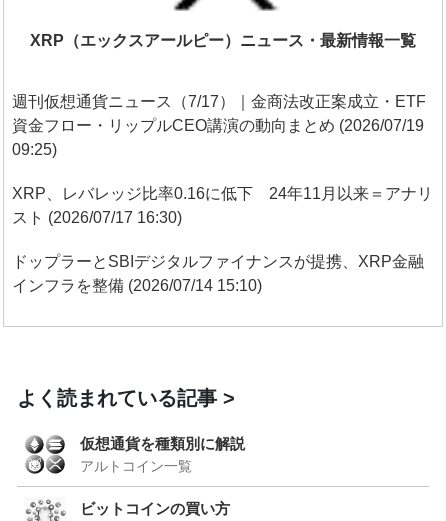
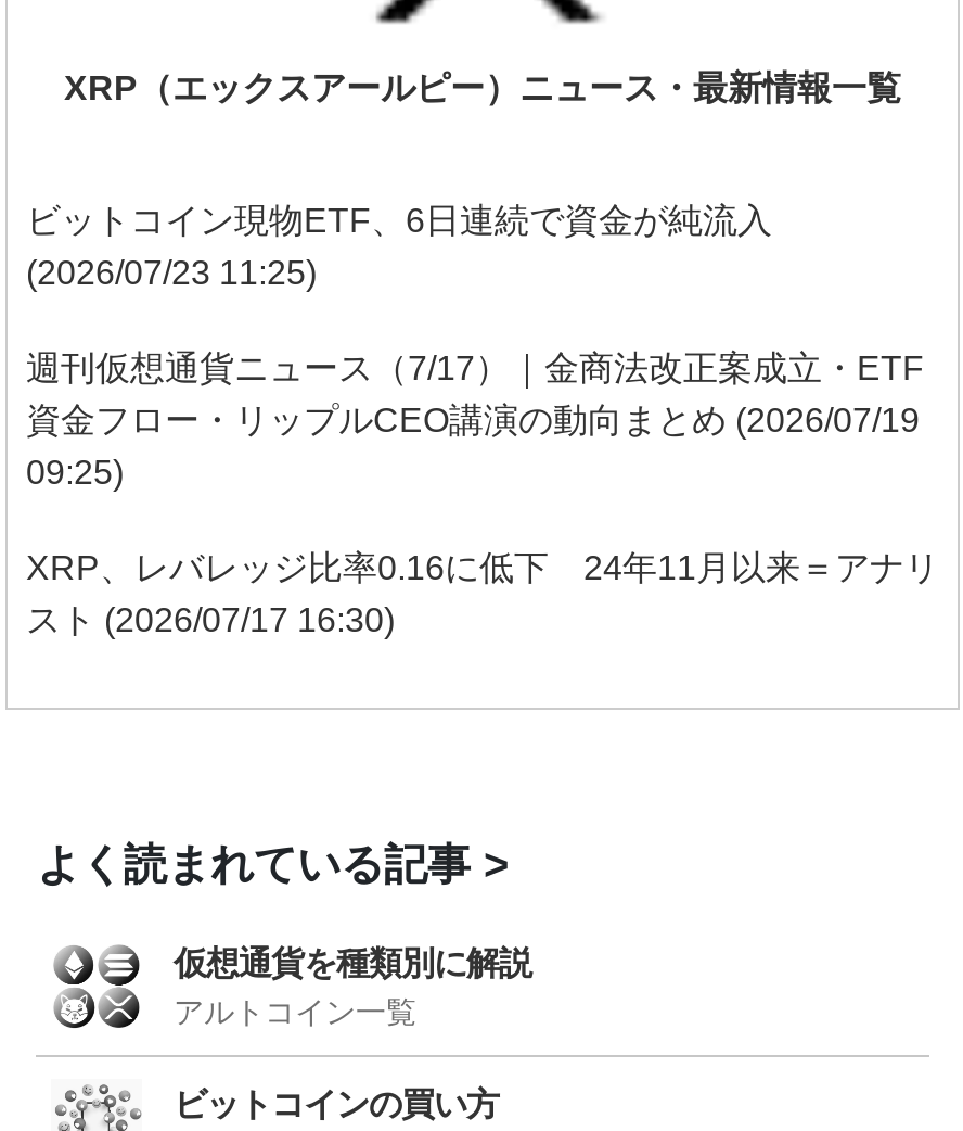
none -> [26,201,772,290] ビットコイン現物ETF、6日連続で資金が純流入 | (2026/07/23 11:25)
moved [12,93,433,226] -> [26,349,939,637]: 週刊仮想通貨ニュース（7/17）｜金商法改正案成立・ETF | 資金フロー・リップルCEO講演の動向まとめ (2026/07/19 | 09:25) | XRP、レバレッジ比率0.16に低下 24年11月以来＝アナリ | スト (2026/07/17 16:30)
[12,253,424,294] ドップラーとSBIデジタルファイナンスが提携、XRP金融 | インフラを整備 (2026/07/14 15:10) -> none

